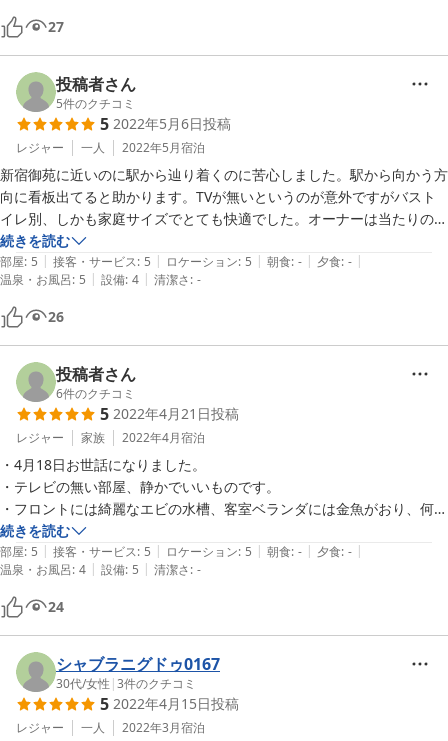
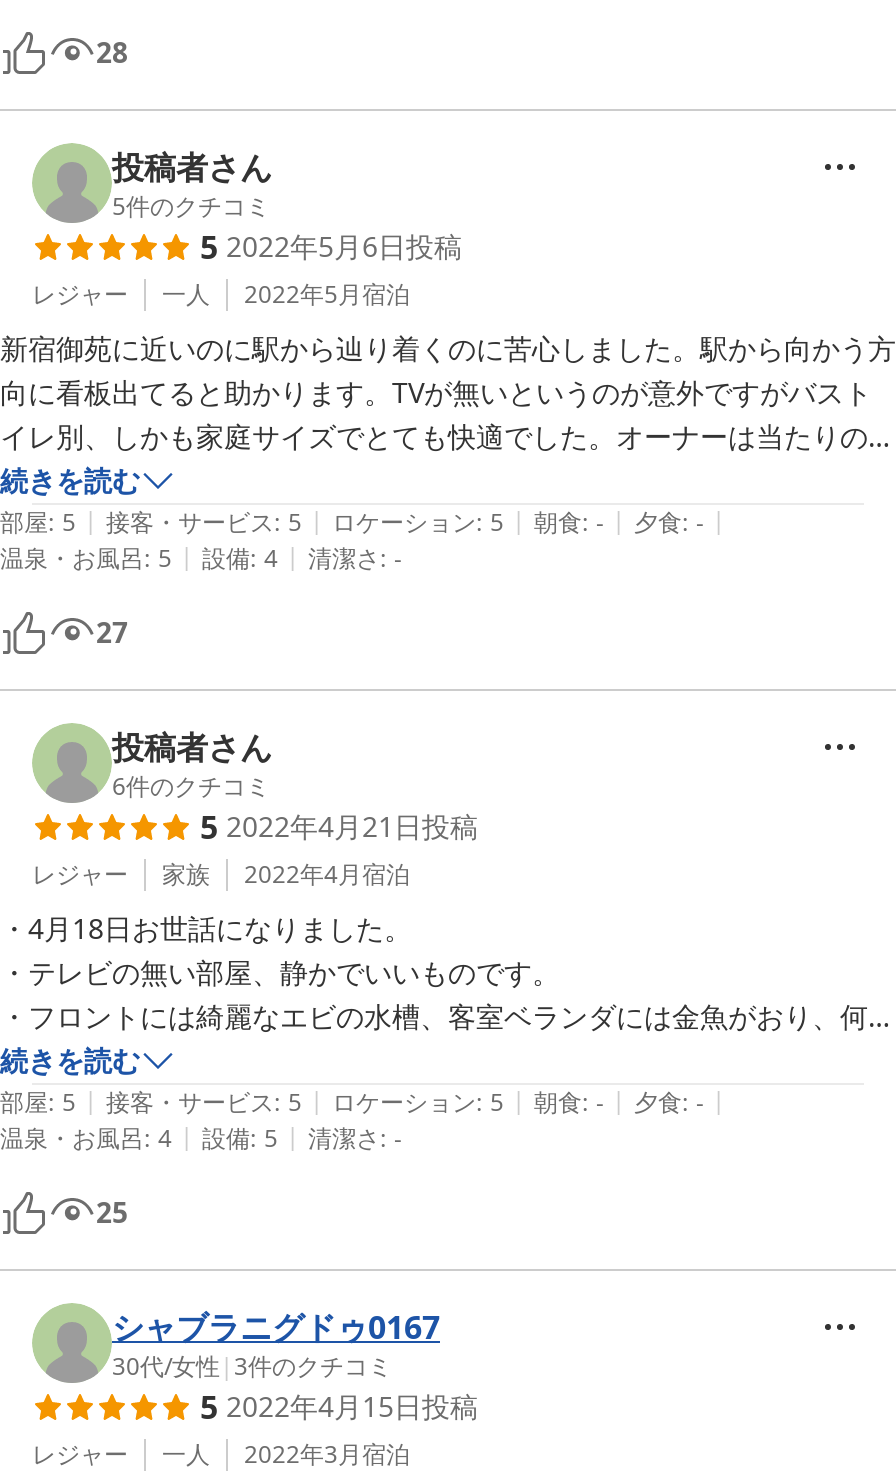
[48,17,64,36] 27 -> [96,33,128,71] 28
[48,307,64,326] 26 -> [96,613,128,651] 27
[48,597,64,616] 24 -> [96,1193,128,1231] 25

